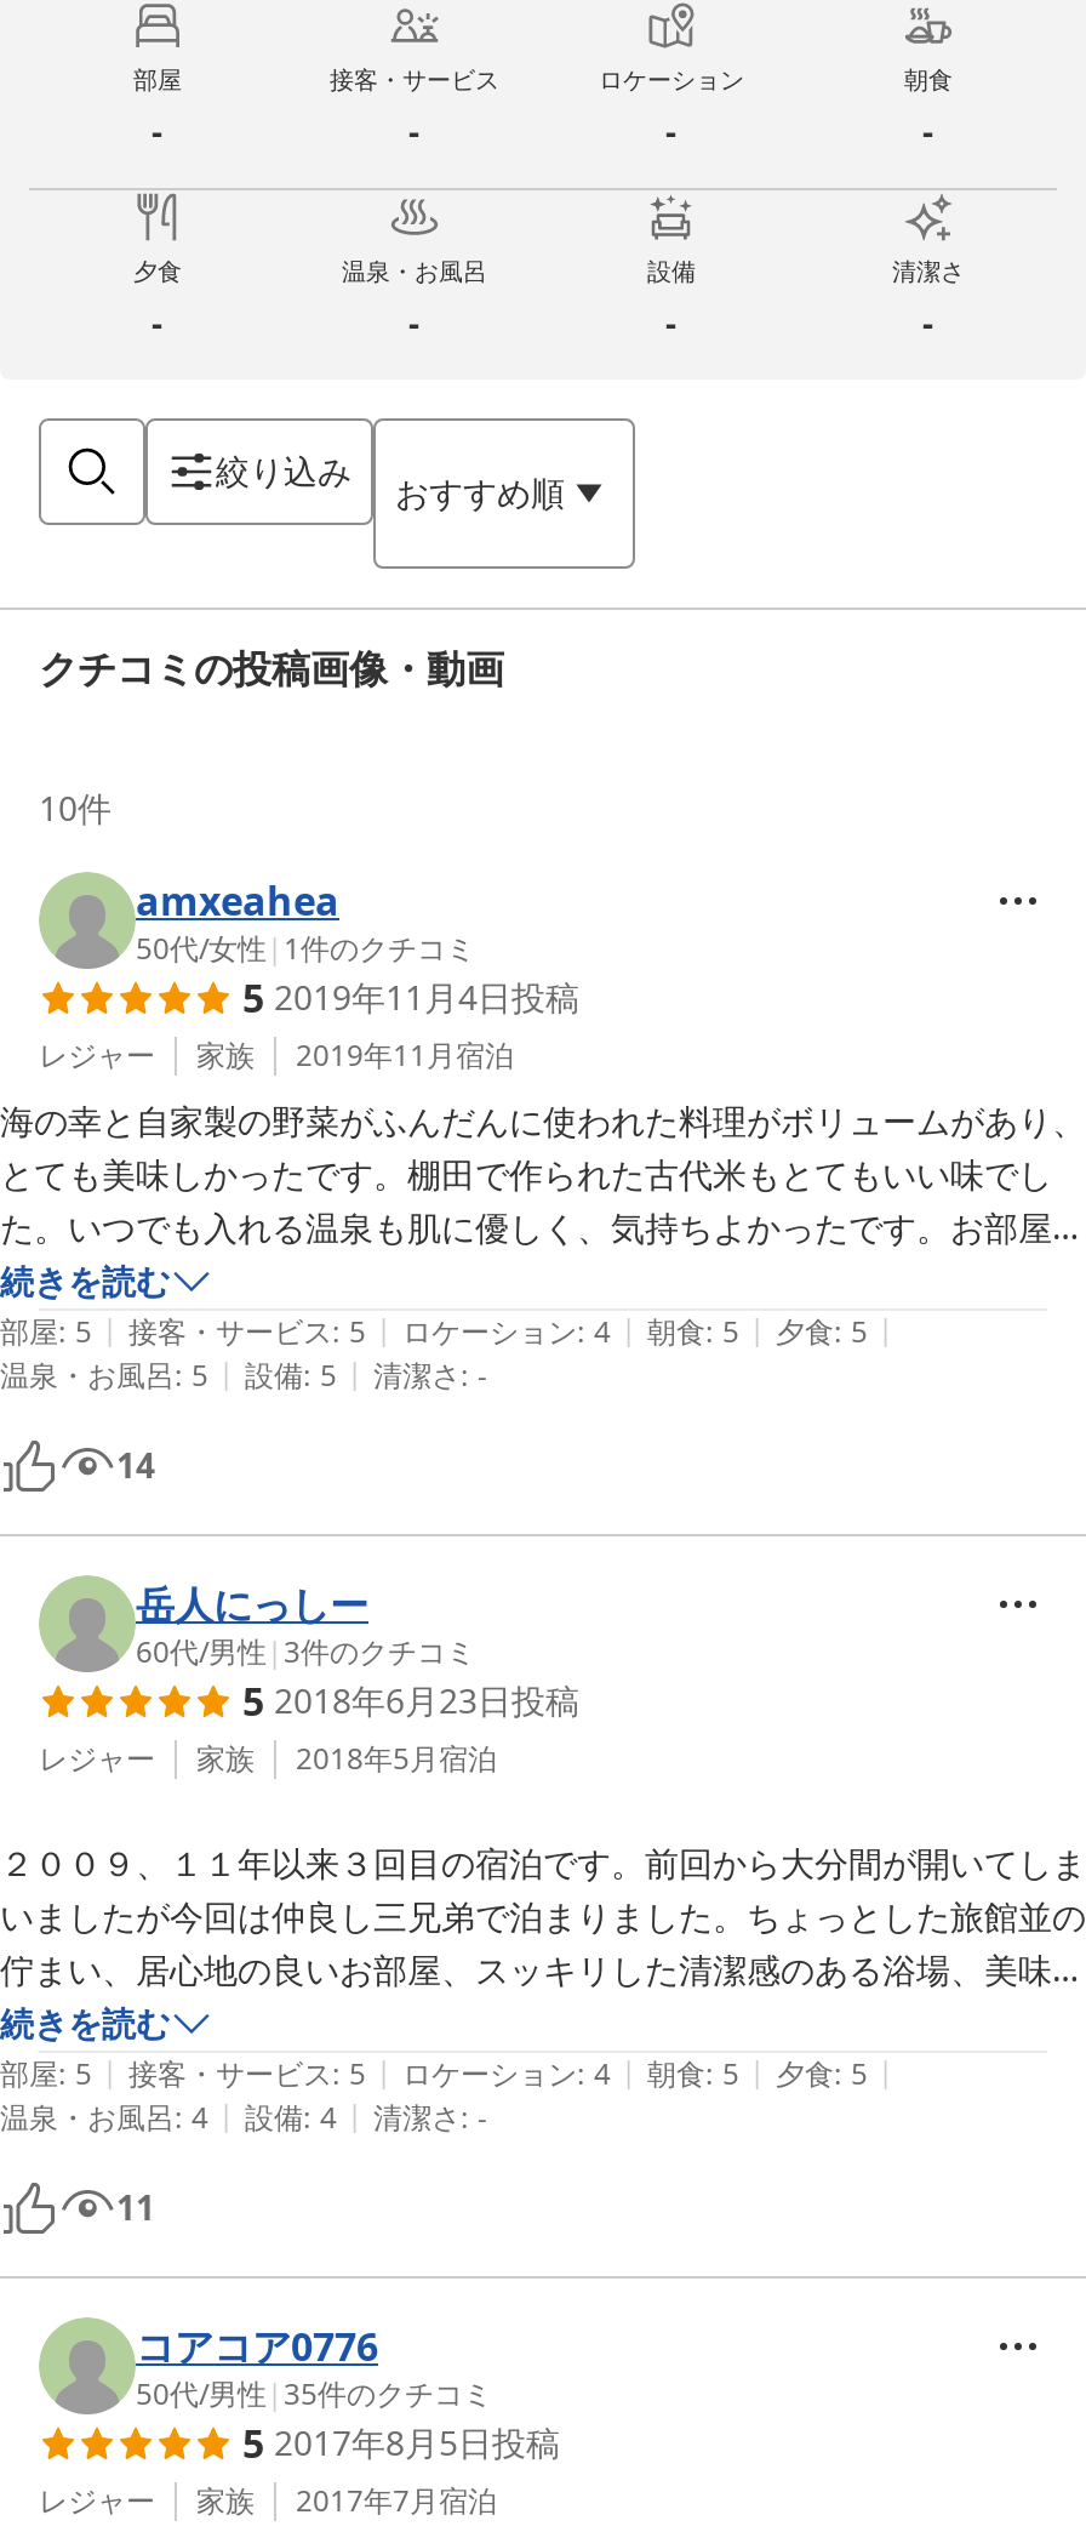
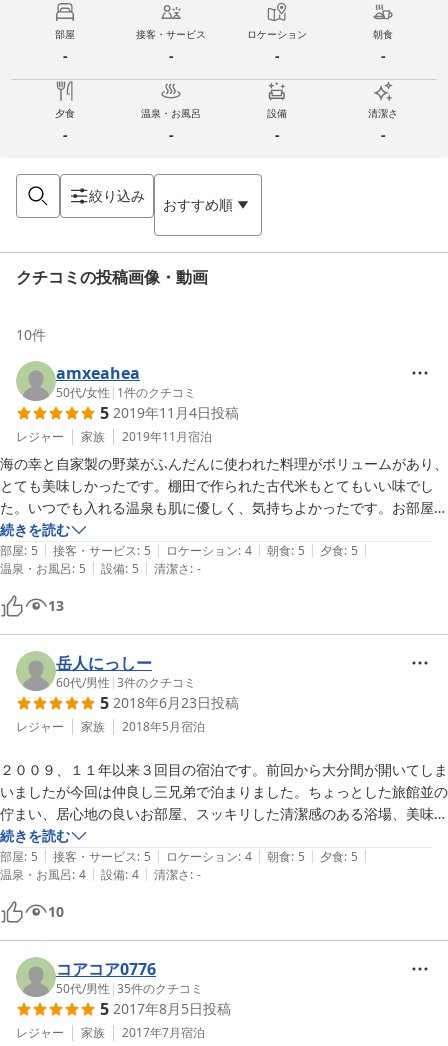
[116,1441,155,1487] 14 -> [48,596,64,615] 13
[116,2183,155,2230] 11 -> [48,902,64,921] 10

